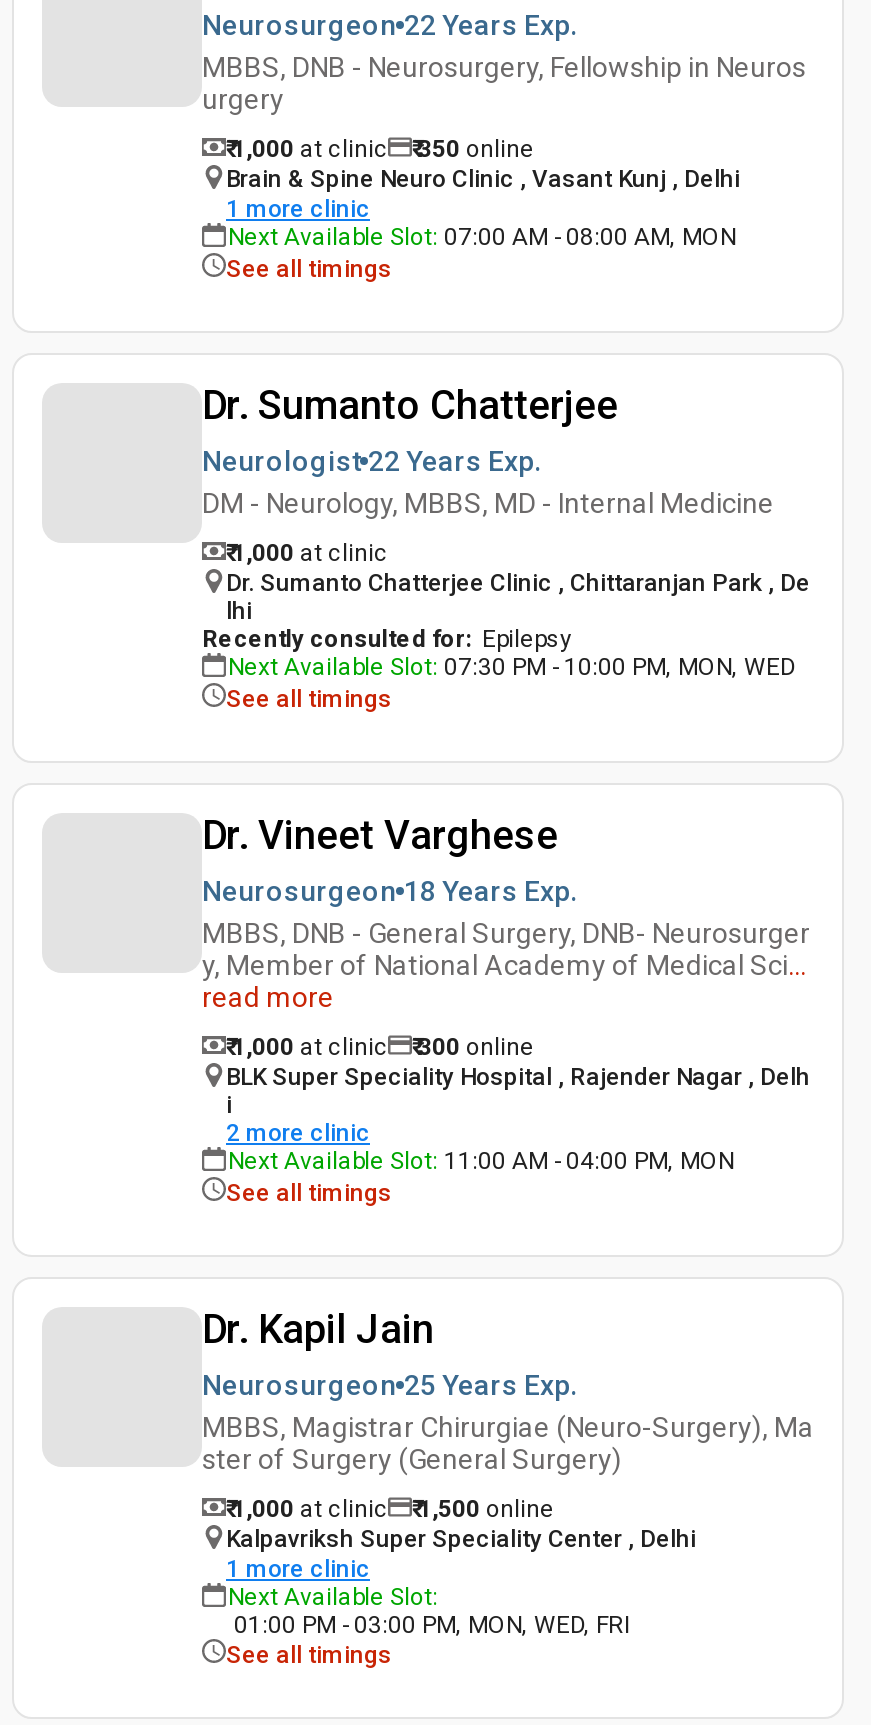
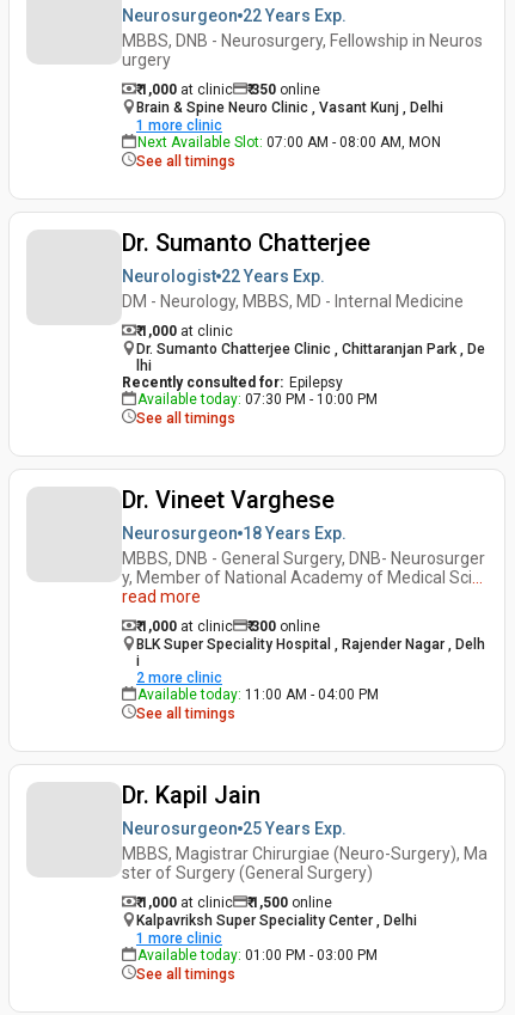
[228,653,796,681] Next Available Slot: 07:30 PM - 10:00 PM, MON, WED -> [137,391,378,408] Available today: 07:30 PM - 10:00 PM
[228,1147,734,1175] Next Available Slot: 11:00 AM - 04:00 PM, MON -> [137,686,379,703] Available today: 11:00 AM - 04:00 PM
[228,1583,630,1639] Next Available Slot: | 01:00 PM - 03:00 PM, MON, WED, FRI -> [137,947,378,964] Available today: 01:00 PM - 03:00 PM

